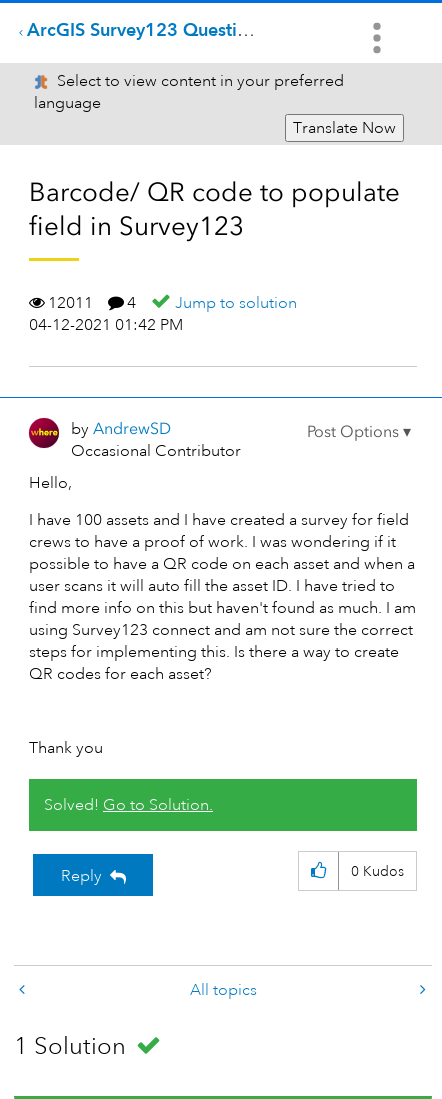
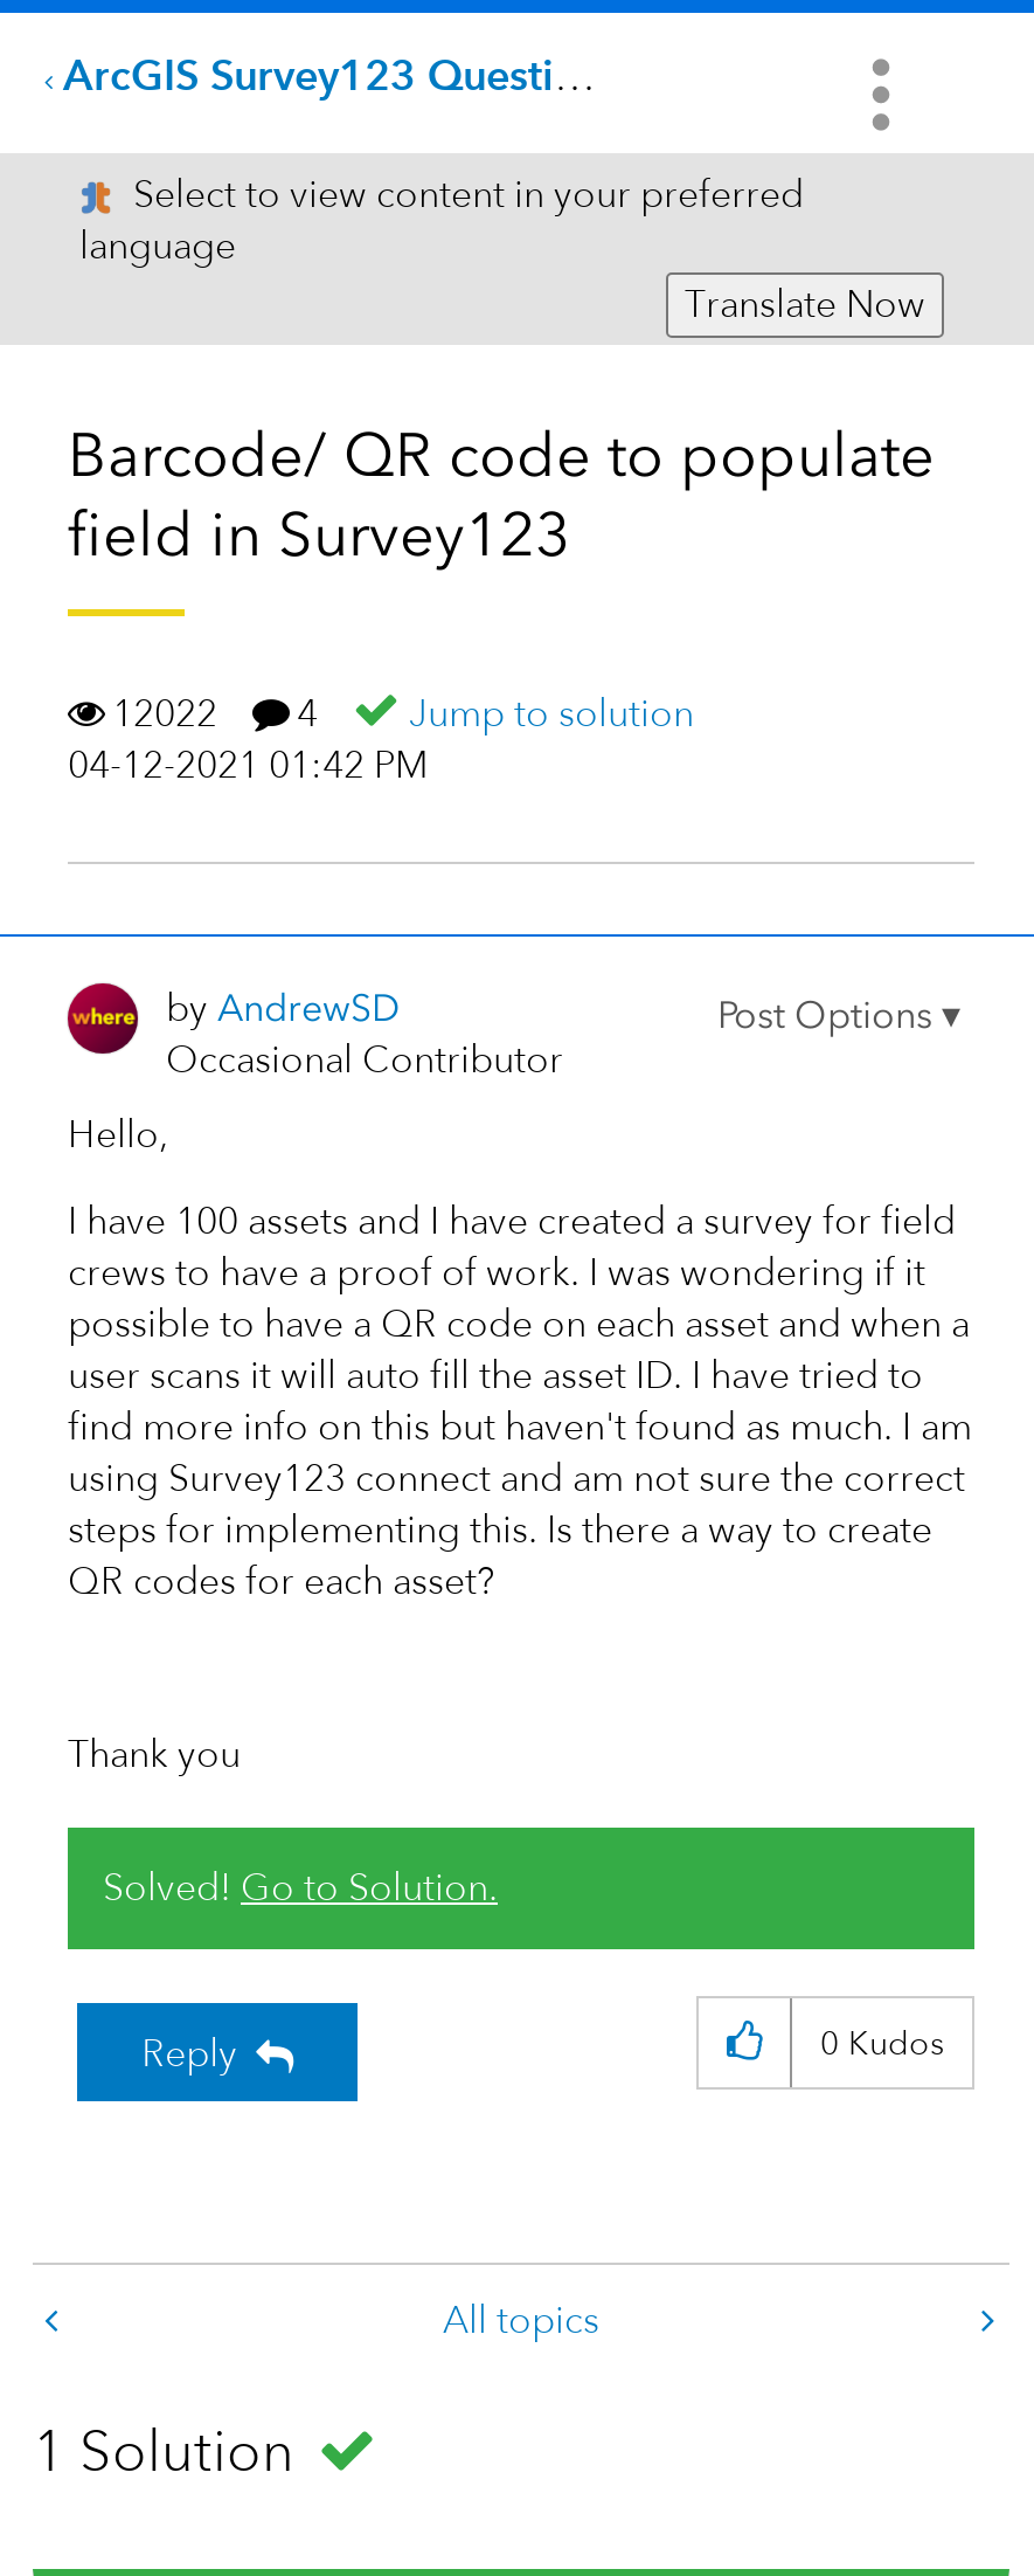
[48,293,297,313] 12011 4 Jump to solution -> [112,691,694,738] 12022 4 Jump to solution

